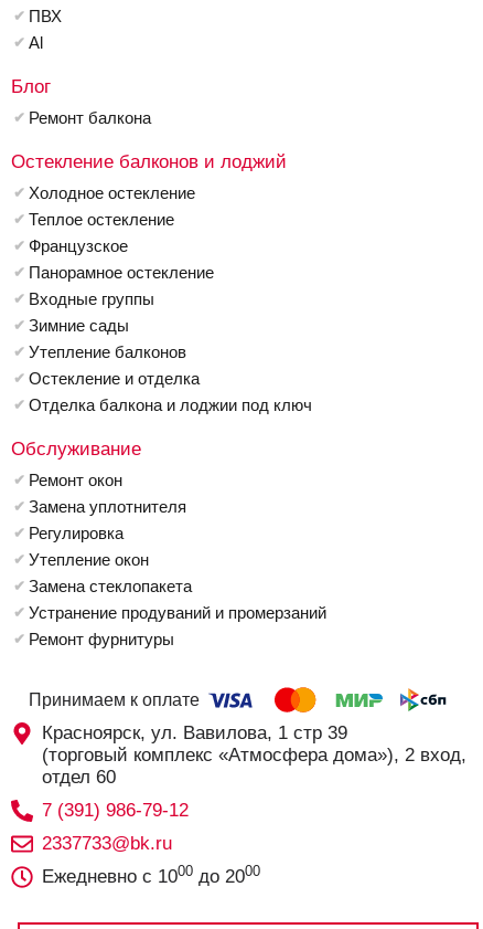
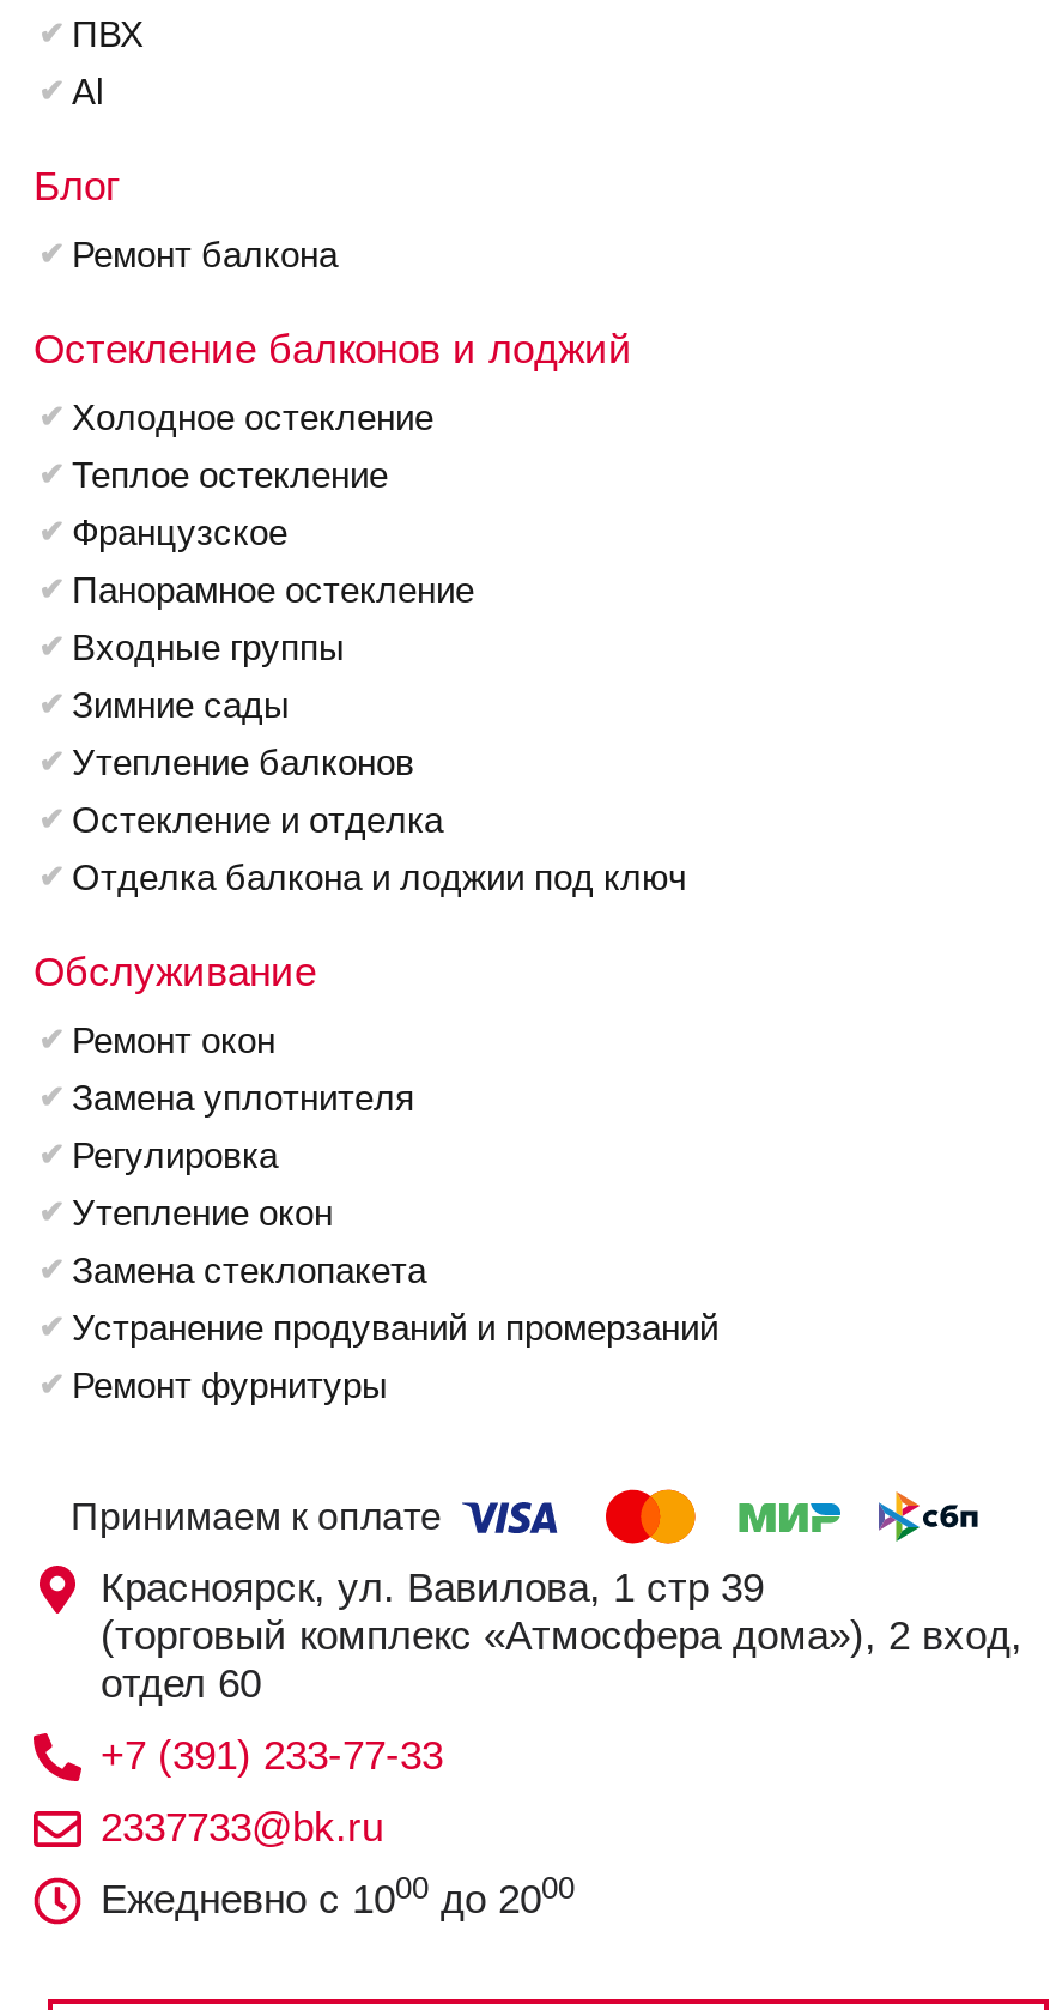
[42,800,189,821] 7 (391) 986-79-12 -> [101,1733,443,1779] +7 (391) 233-77-33

